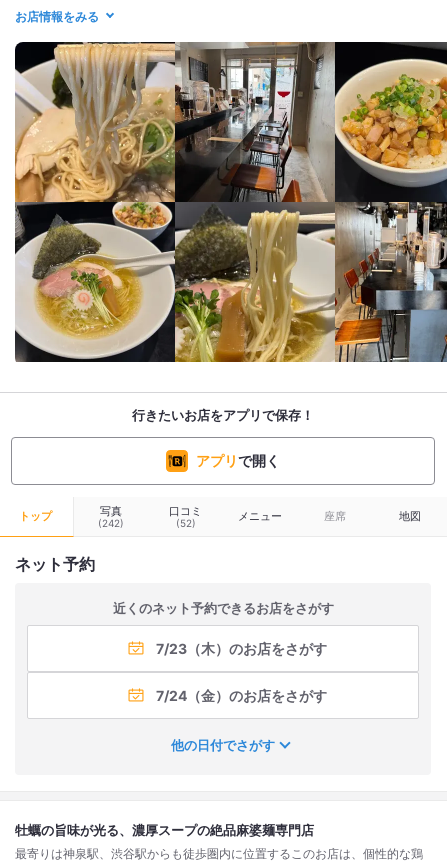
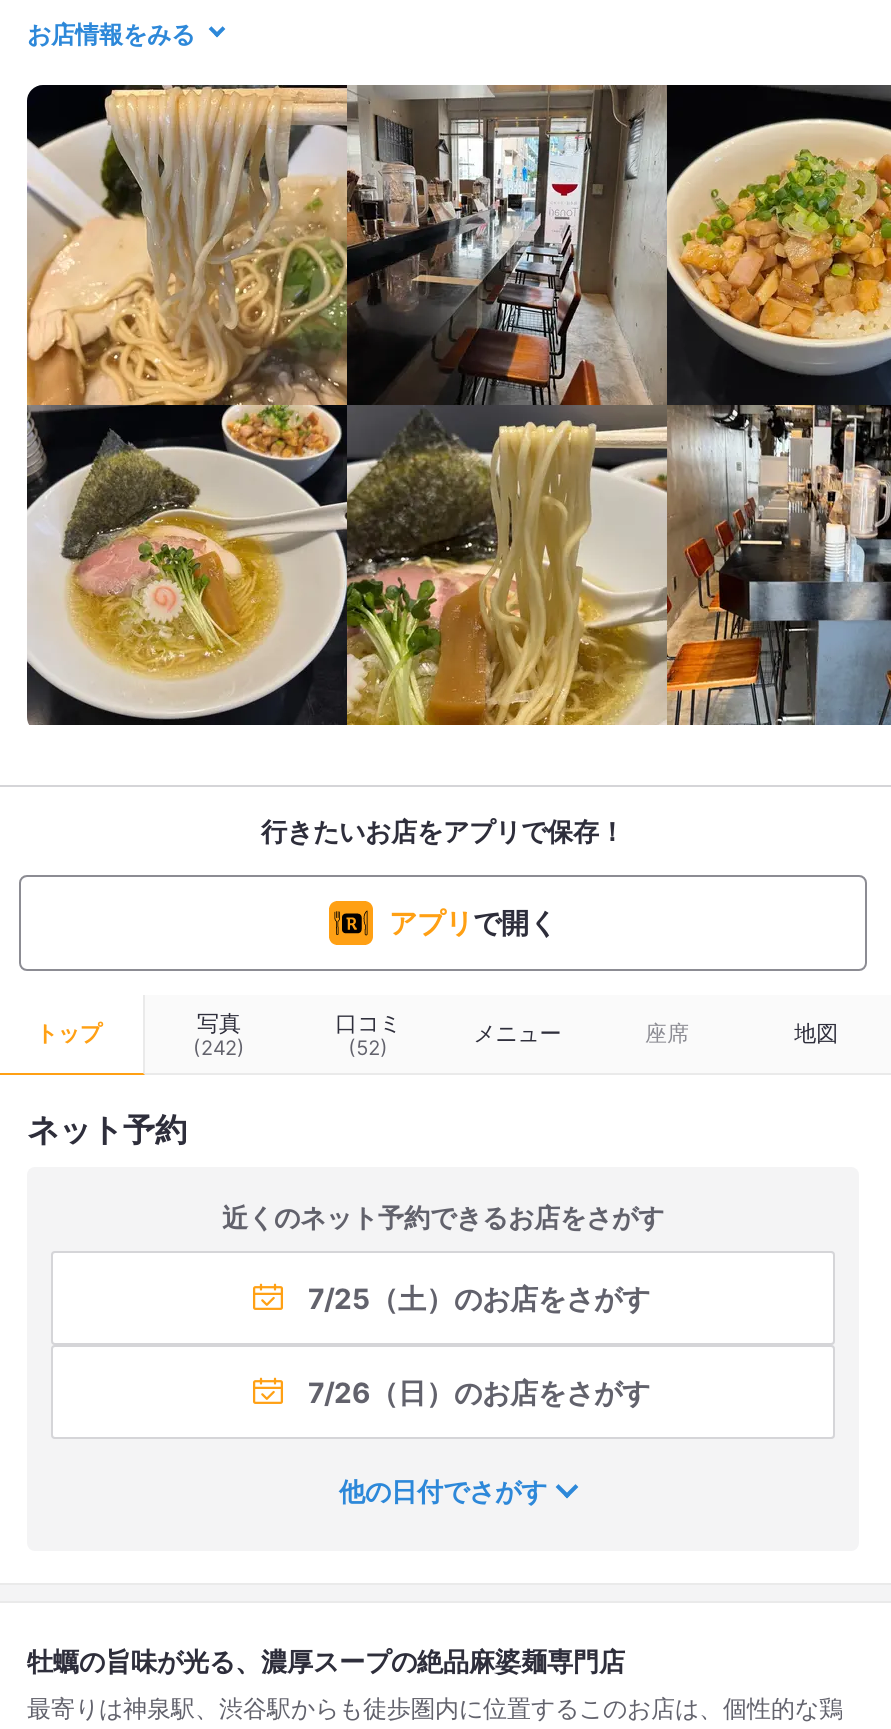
[155,640,326,657] 7/23（木）のお店をさがす -> [308,1281,650,1315] 7/25（土）のお店をさがす
[155,687,326,704] 7/24（金）のお店をさがす -> [308,1375,650,1409] 7/26（日）のお店をさがす

